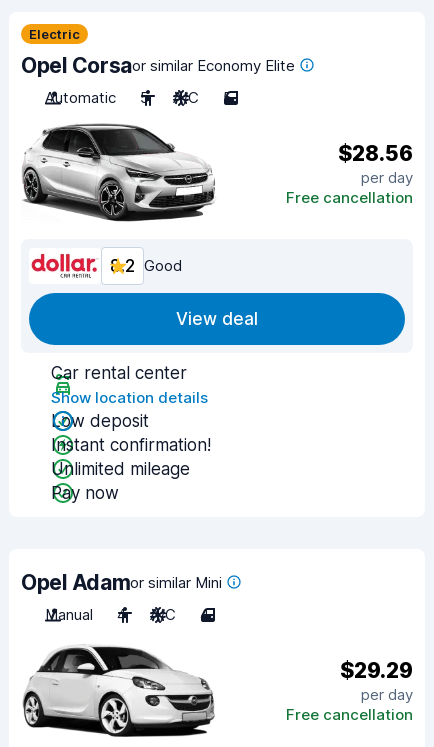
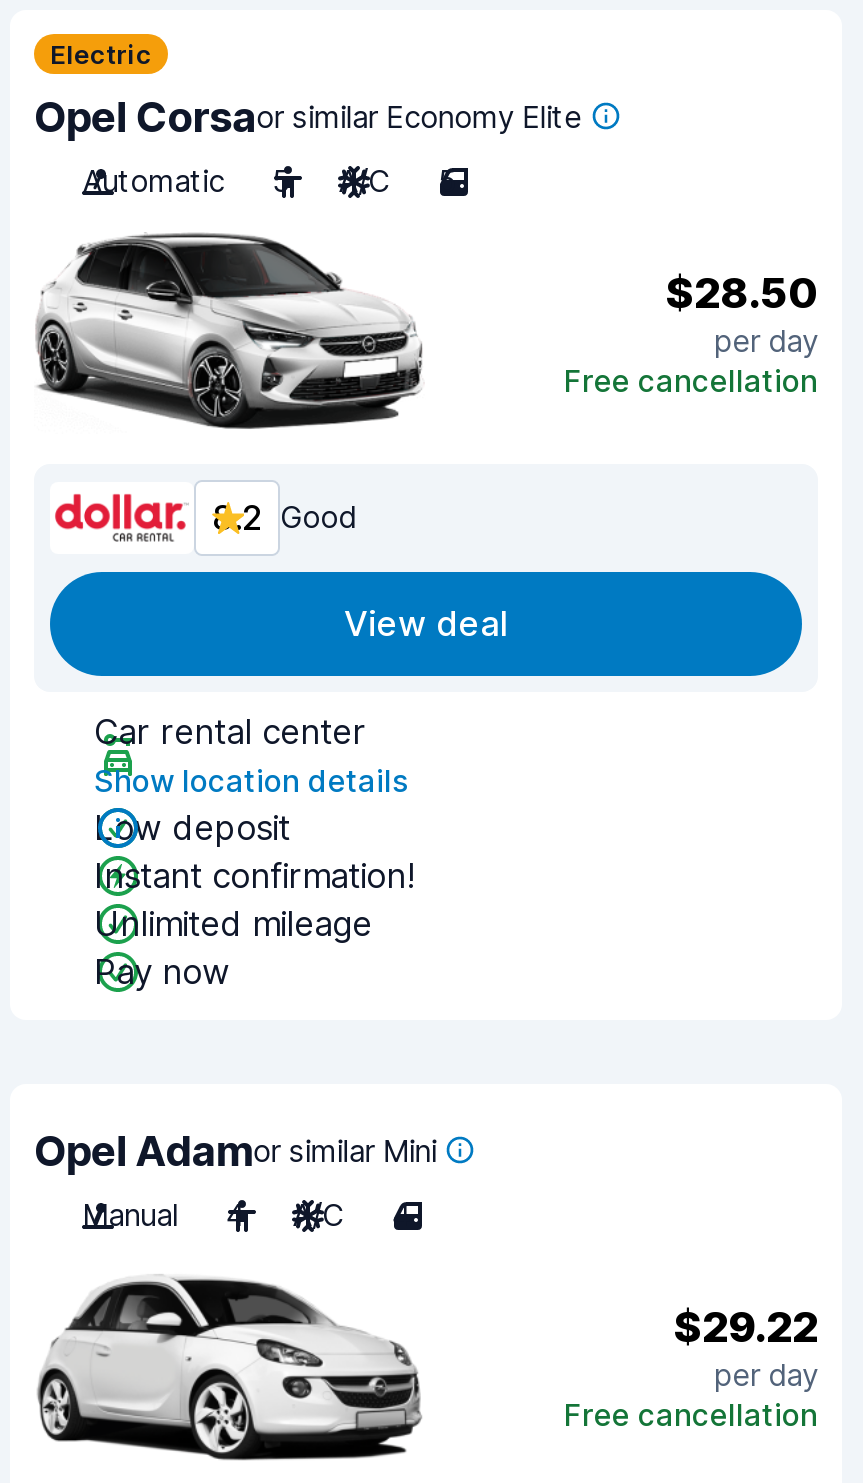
[338,140,413,165] $28.56 -> [666,267,818,317] $28.50
[340,657,413,682] $29.29 -> [674,1301,818,1351] $29.22

